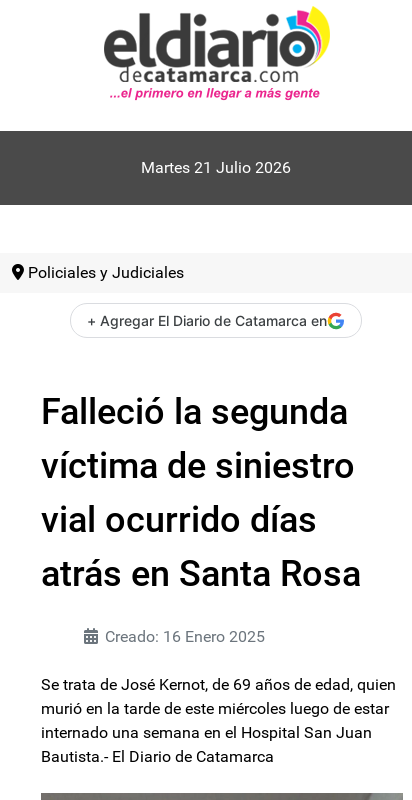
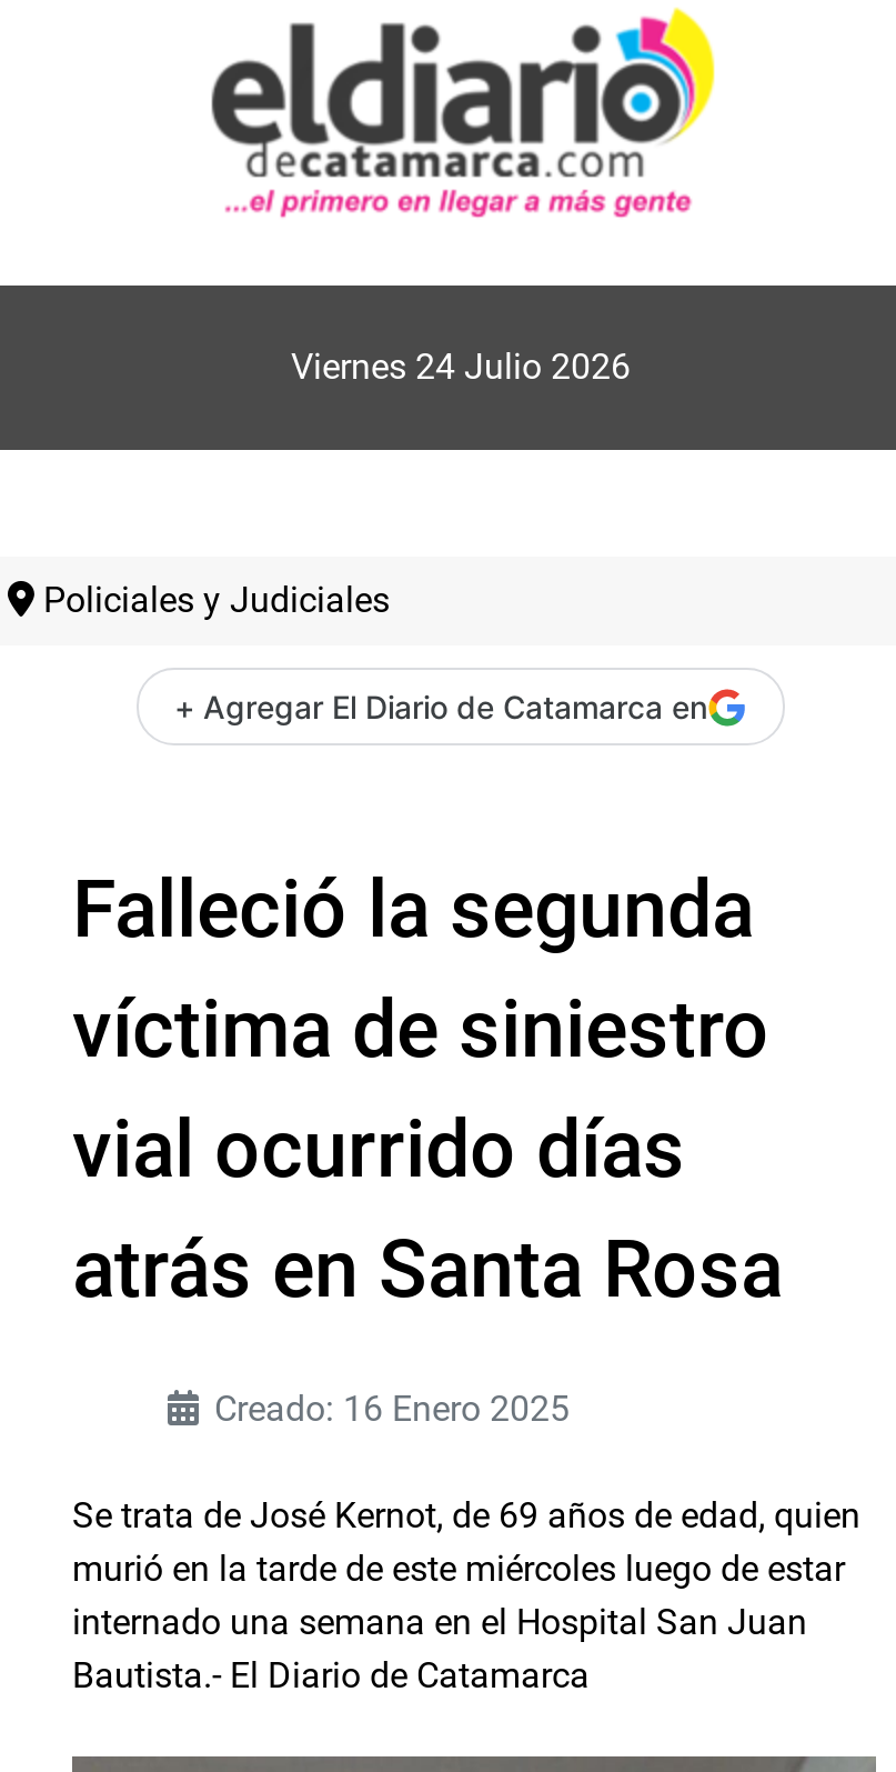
[141,158,291,177] Martes 21 Julio 2026 -> [291,346,631,388] Viernes 24 Julio 2026

